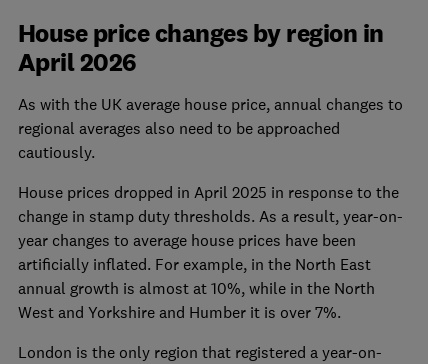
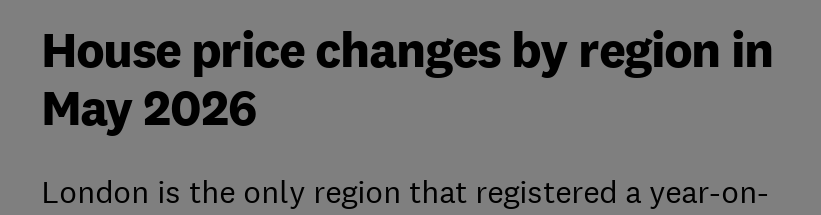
[18,46,403,322] April 2026 | As with the UK average house price, annual changes to | regional averages also need to be approached | cautiously. | House prices dropped in April 2025 in response to the | change in stamp duty thresholds. As a result, year-on- | year changes to average house prices have been | artificially inflated. For example, in the North East | annual growth is almost at 10%, while in the North | West and Yorkshire and Humber it is over 7%. -> [41,75,255,137] May 2026

